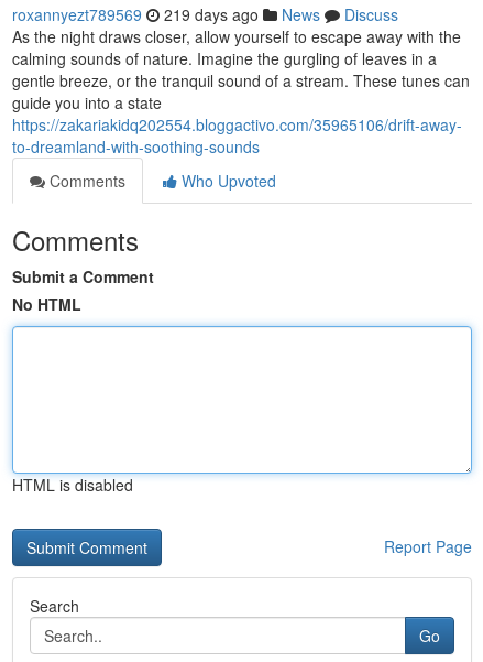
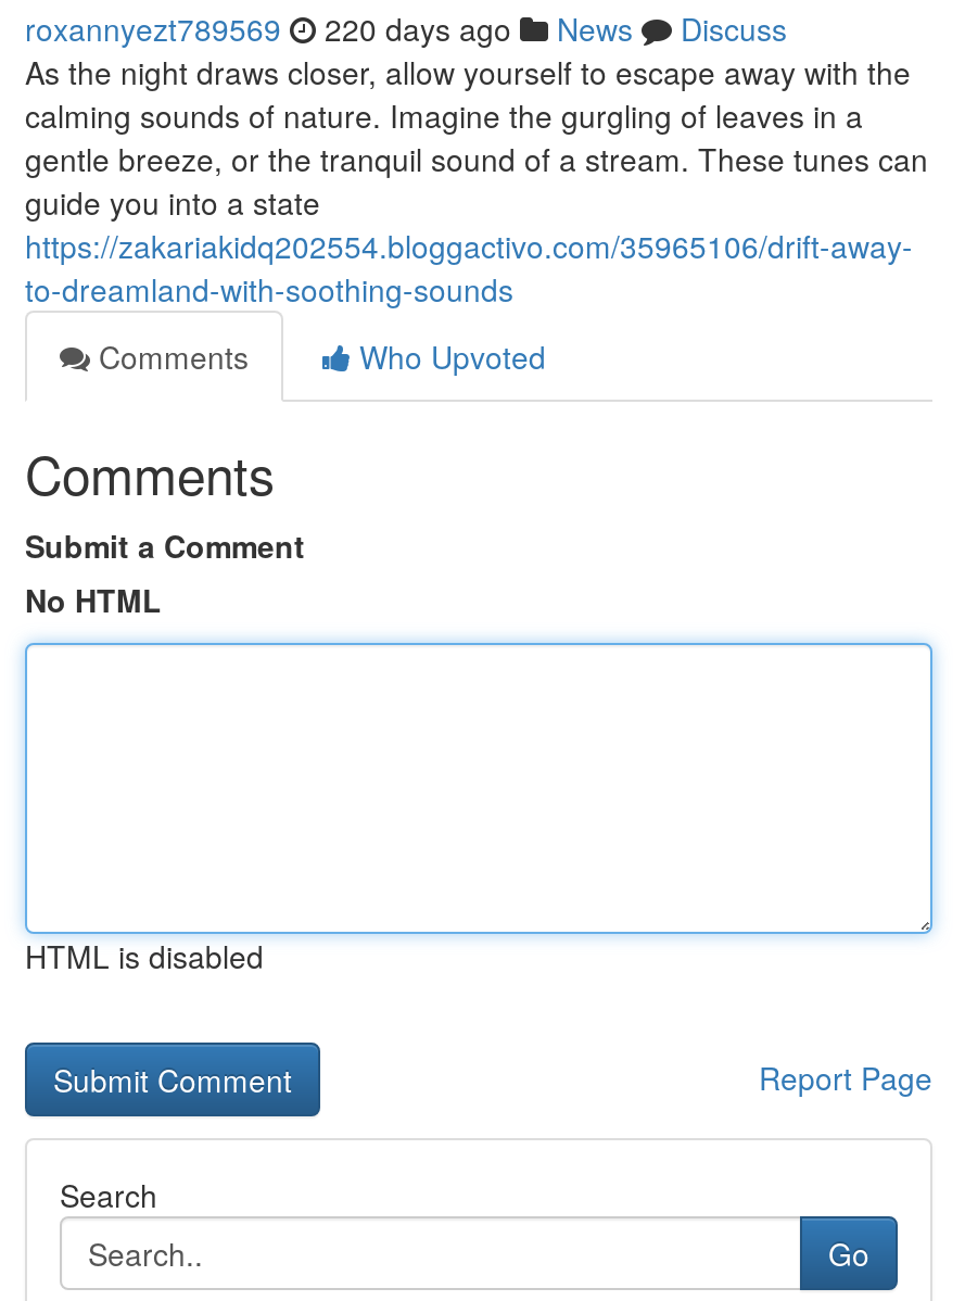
[12,3,398,25] roxannyezt789569 219 days ago News Discuss -> [25,7,787,50] roxannyezt789569 220 days ago News Discuss

